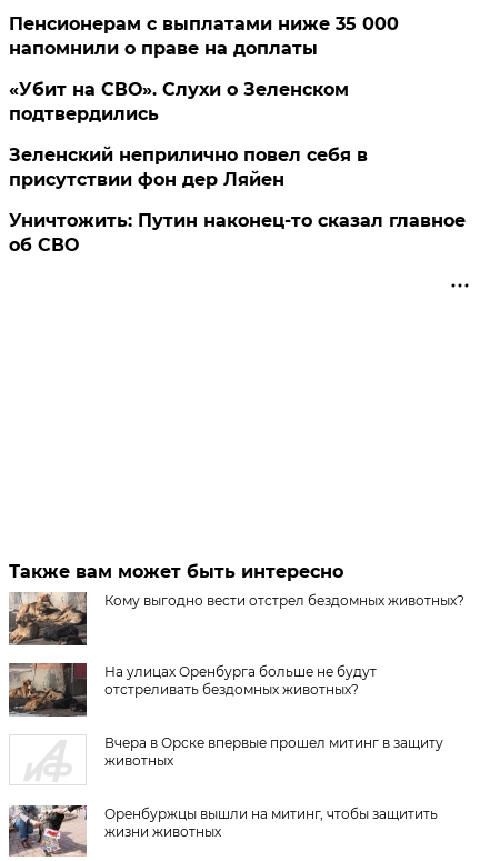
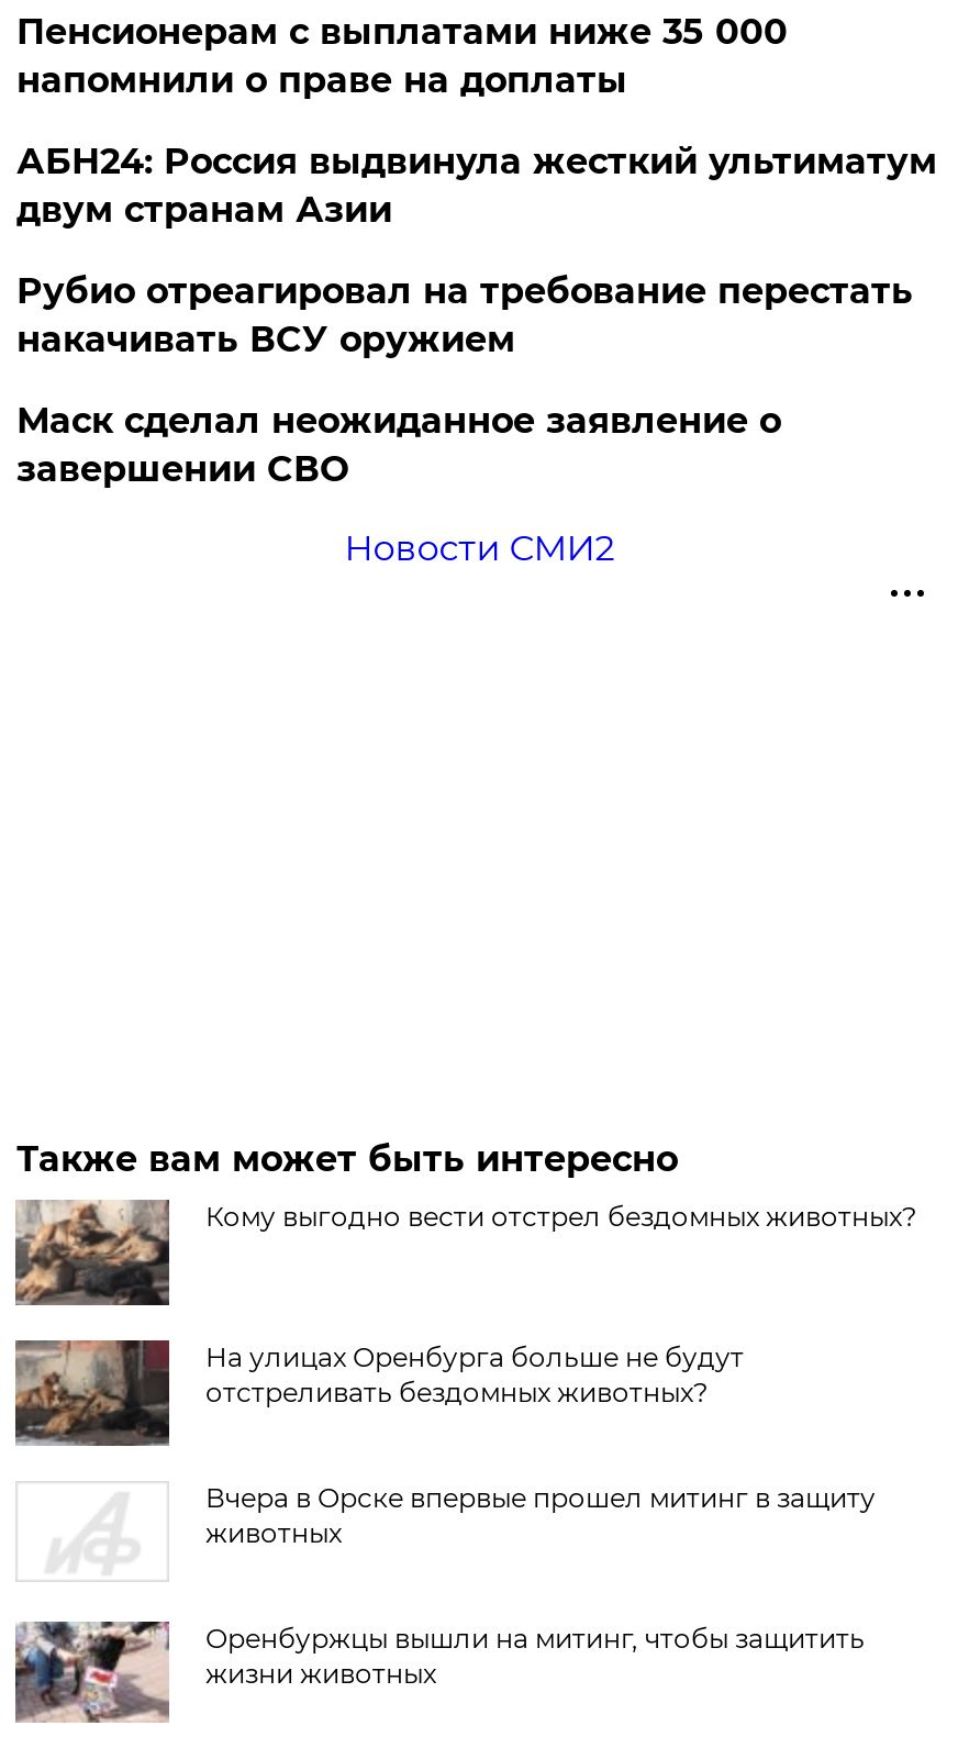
[9,79,466,256] «Убит на СВО». Слухи о Зеленском | подтвердились | Зеленский неприлично повел cебя в | присутствии фон дер Ляйен | Уничтожить: Путин наконец-то сказал главное | об СВО -> [16,141,937,570] АБН24: Россия выдвинула жесткий ультиматум | двум странам Азии | Рубио отреагировал на требование перестать | накачивать ВСУ оружием | Маск сделал неожиданное заявление о | завершении СВО | Новости СМИ2

